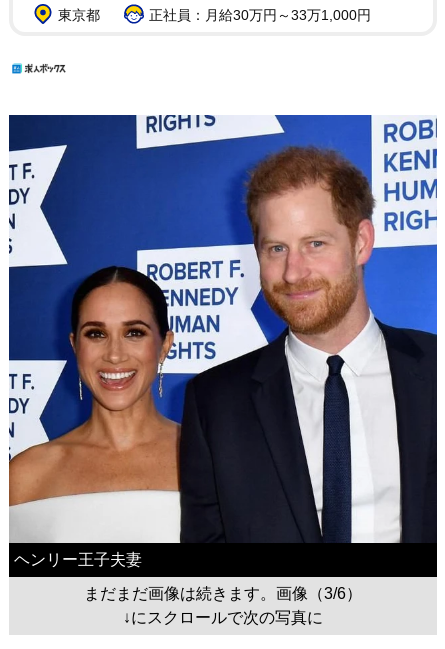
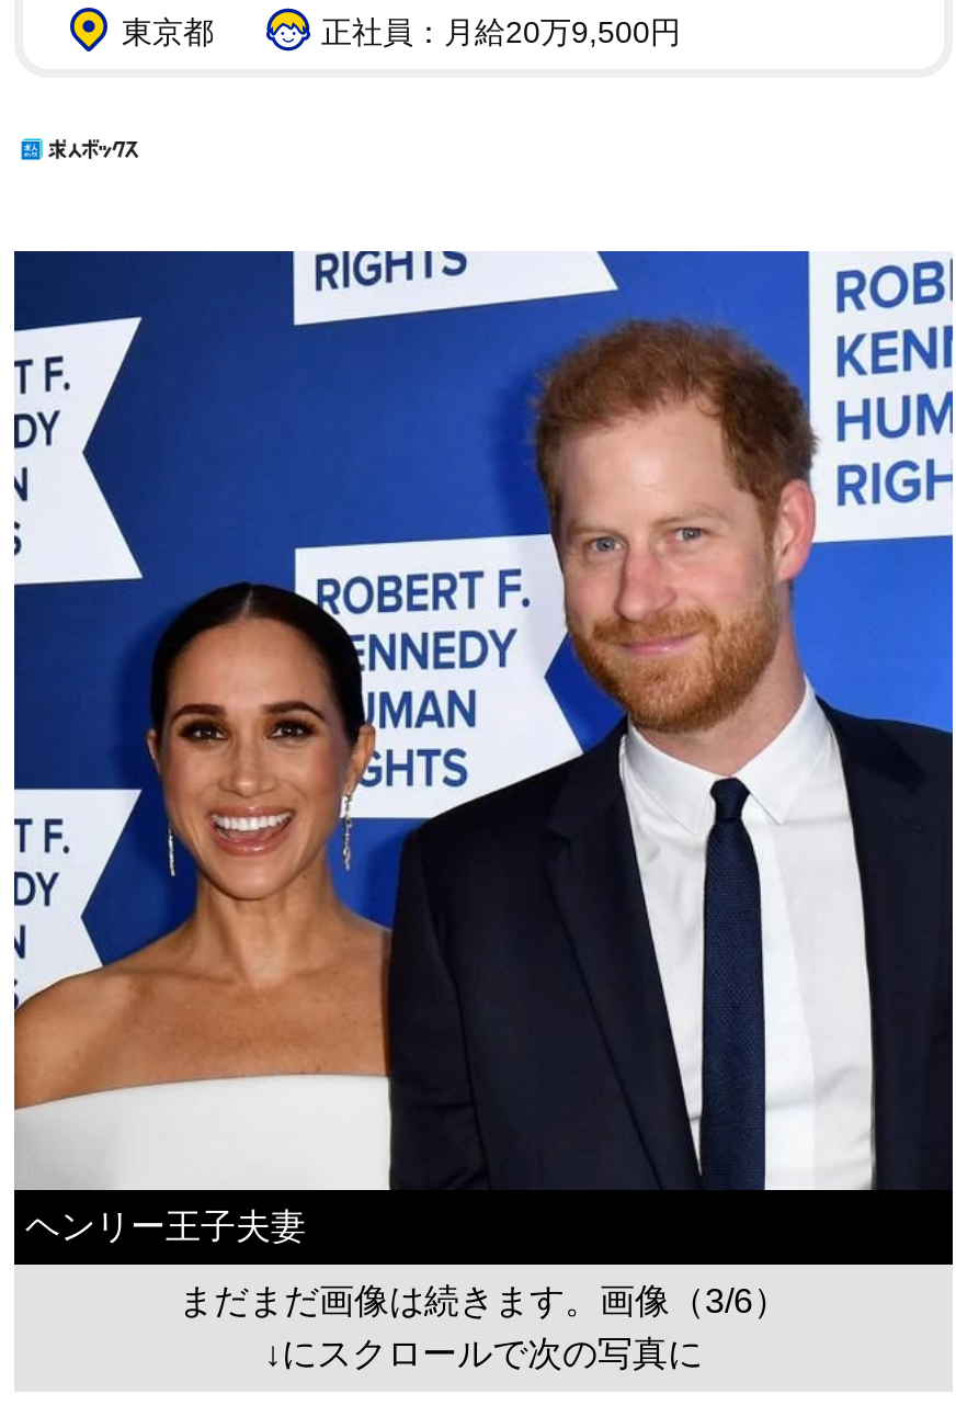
[149,7,371,23] 正社員：月給30万円～33万1,000円 -> [321,14,681,49] 正社員：月給20万9,500円

